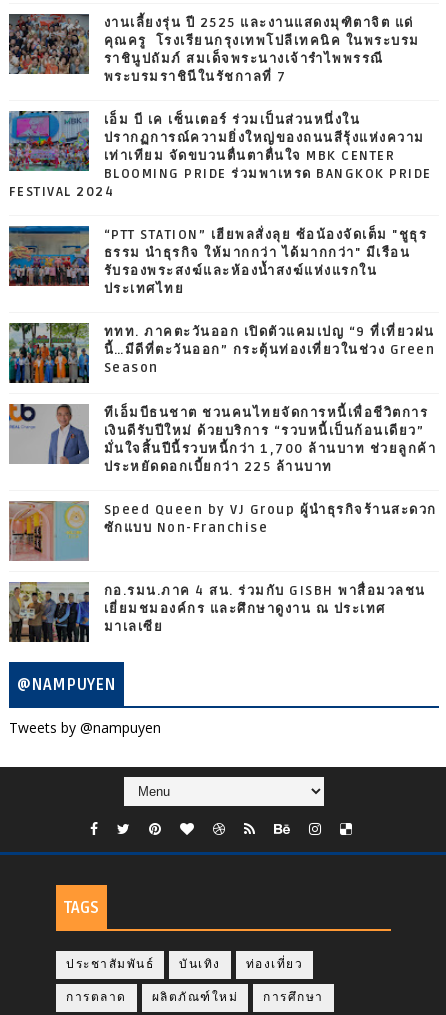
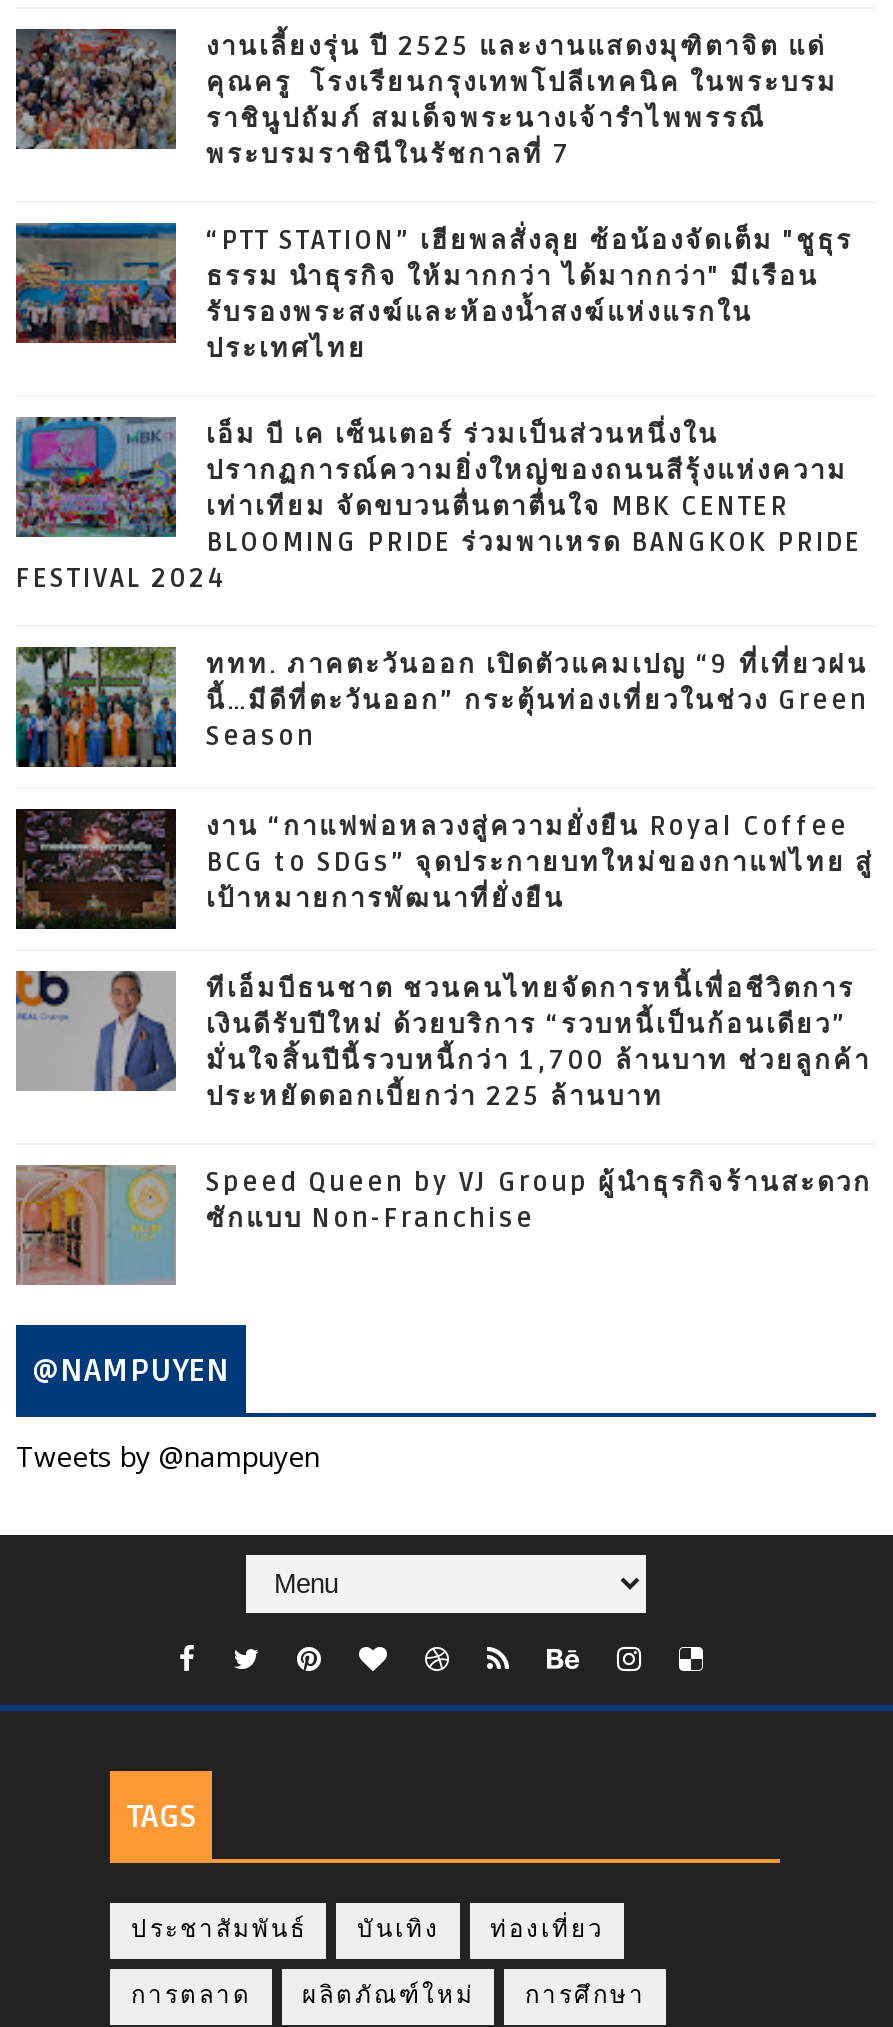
moved [7,109,432,200] -> [12,413,862,595]: [image] | เอ็ม บี เค เซ็นเตอร์ ร่วมเป็นส่วนหนึ่งใน | ปรากฏการณ์ความยิ่งใหญ่ของถนนสีรุ้งแห่งความ | เท่าเทียม จัดขบวนตื่นตาตื่นใจ MBK CENTER | BLOOMING PRIDE ร่วมพาเหรด BANGKOK PRIDE | FESTIVAL 2024
moved [8,225,427,297] -> [16,223,853,365]: [image] | “PTT STATION” เฮียพลสั่งลุย ซ้อน้องจัดเต็ม "ชูธุร | ธรรม นำธุรกิจ ให้มากกว่า ได้มากกว่า" มีเรือน | รับรองพระสงฆ์และห้องน้ำสงฆ์แห่งแรกใน | ประเทศไทย
none -> [14,809,874,929] [image] | งาน “กาแฟพ่อหลวงสู่ความยั่งยืน Royal Coffee | BCG to SDGs” จุดประกายบทใหม่ของกาแฟไทย สู่ | เป้าหมายการพัฒนาที่ยั่งยืน
moved [45,405,437,536] -> [88,973,872,1235]: [image] | ทีเอ็มบีธนชาต ชวนคนไทยจัดการหนี้เพื่อชีวิตการ | เงินดีรับปีใหม่ ด้วยบริการ “รวบหนี้เป็นก้อนเดียว” | มั่นใจสิ้นปีนี้รวบหนี้กว่า 1,700 ล้านบาท ช่วยลูกค้า | ประหยัดดอกเบี้ยกว่า 225 ล้านบาท | Speed Queen by VJ Group ผู้นำธุรกิจร้านสะดวก | ซักแบบ Non-Franchise
[9,582,426,643] [image] | กอ.รมน.ภาค 4 สน. ร่วมกับ GISBH พาสื่อมวลชน | เยี่ยมชมองค์กร และศึกษาดูงาน ณ ประเทศ | มาเลเซีย -> none

